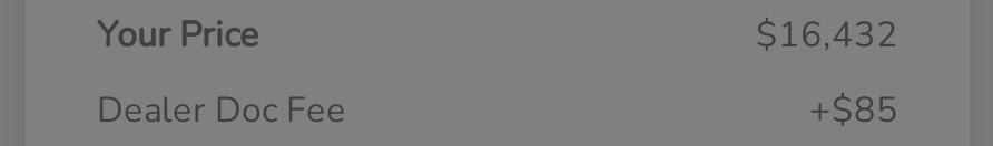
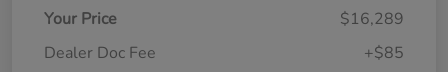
[756,12,898,60] $16,432 -> [340,8,404,30] $16,289

